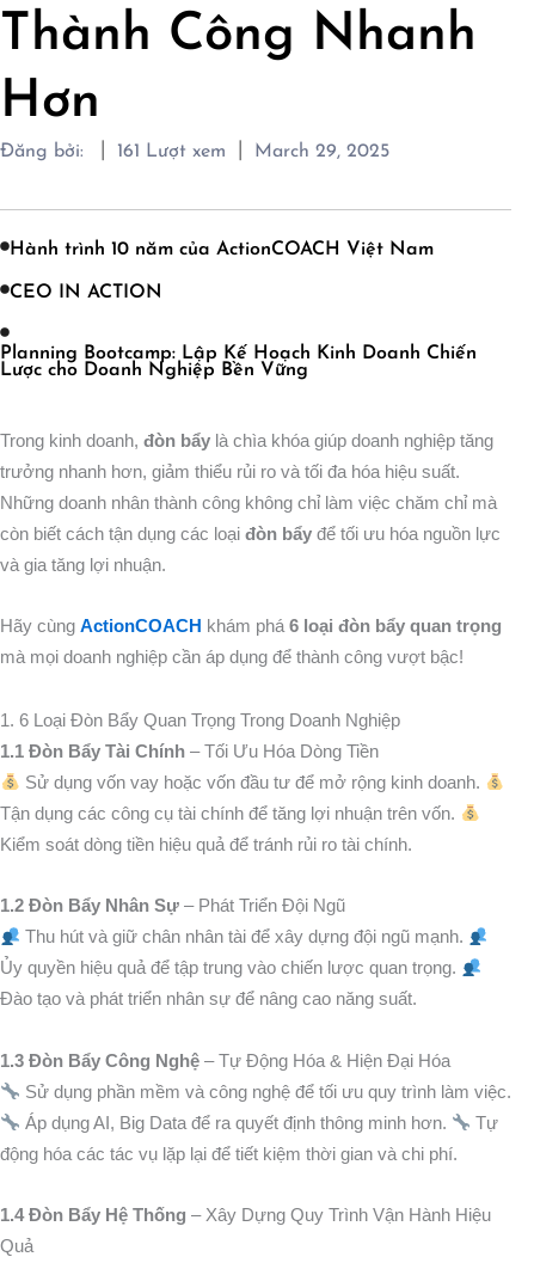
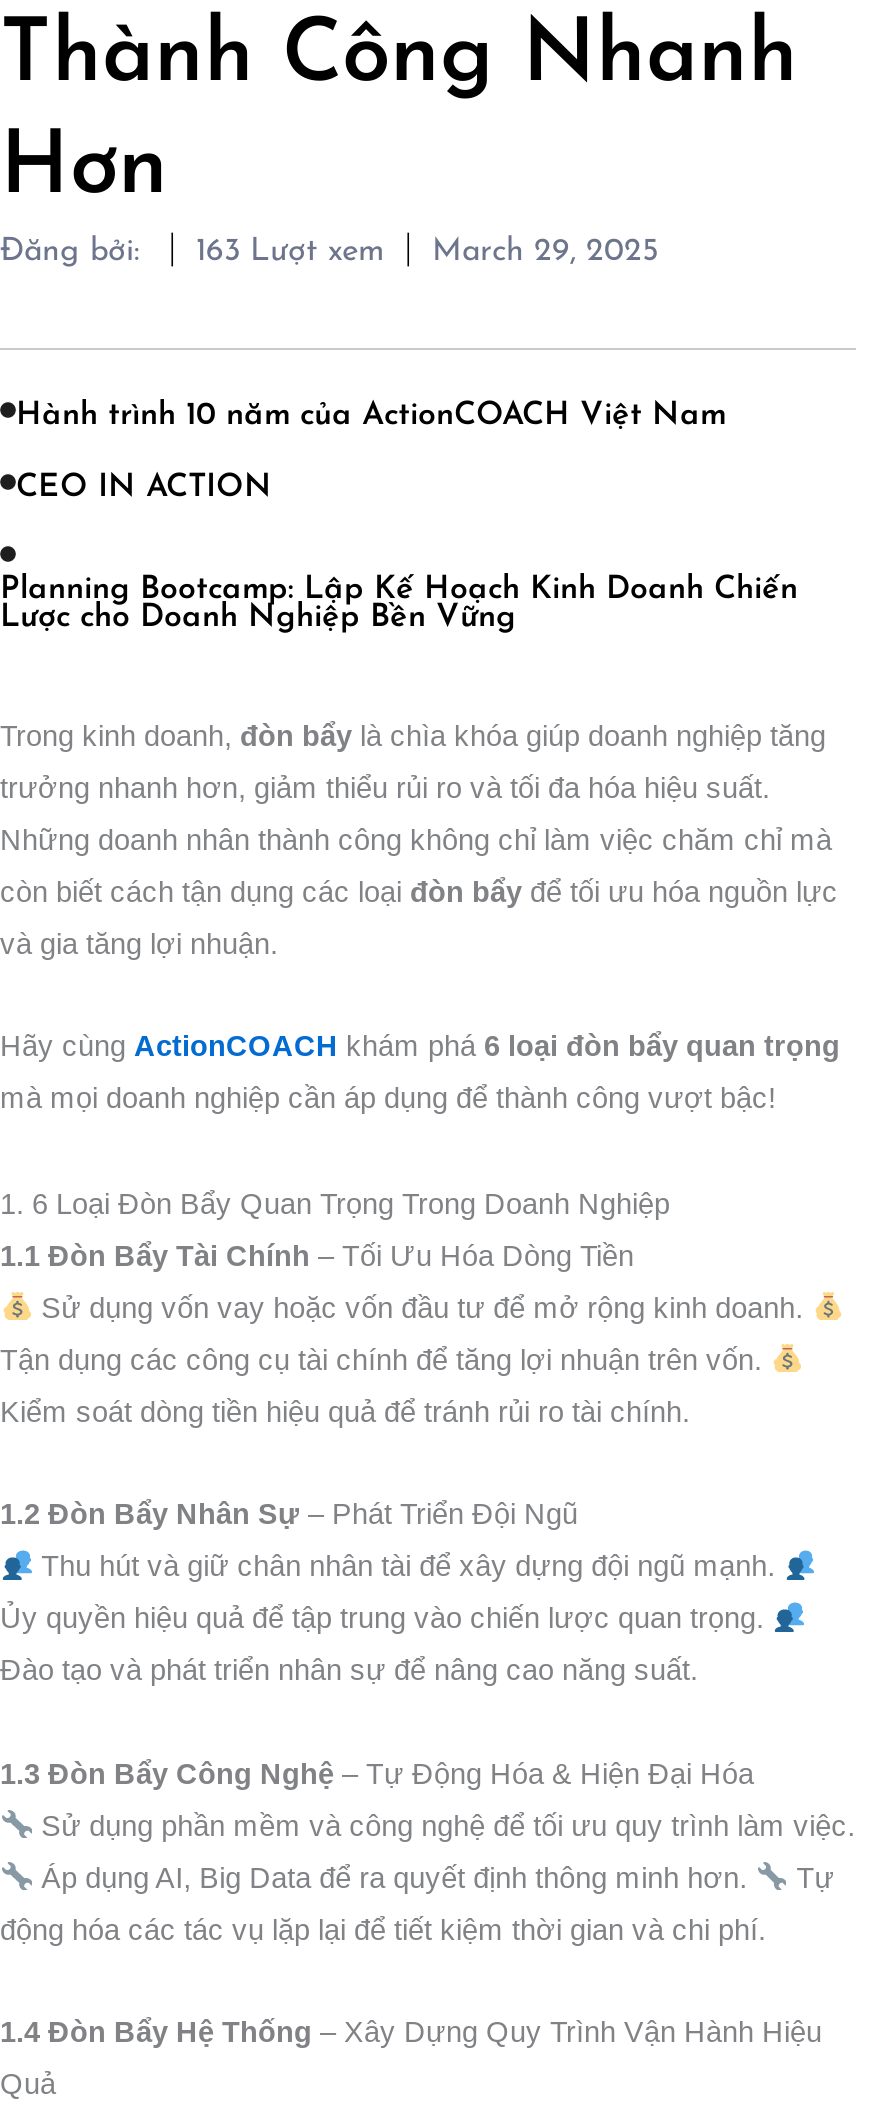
[117,142,226,161] 161 Lượt xem -> [196,236,384,268] 163 Lượt xem

